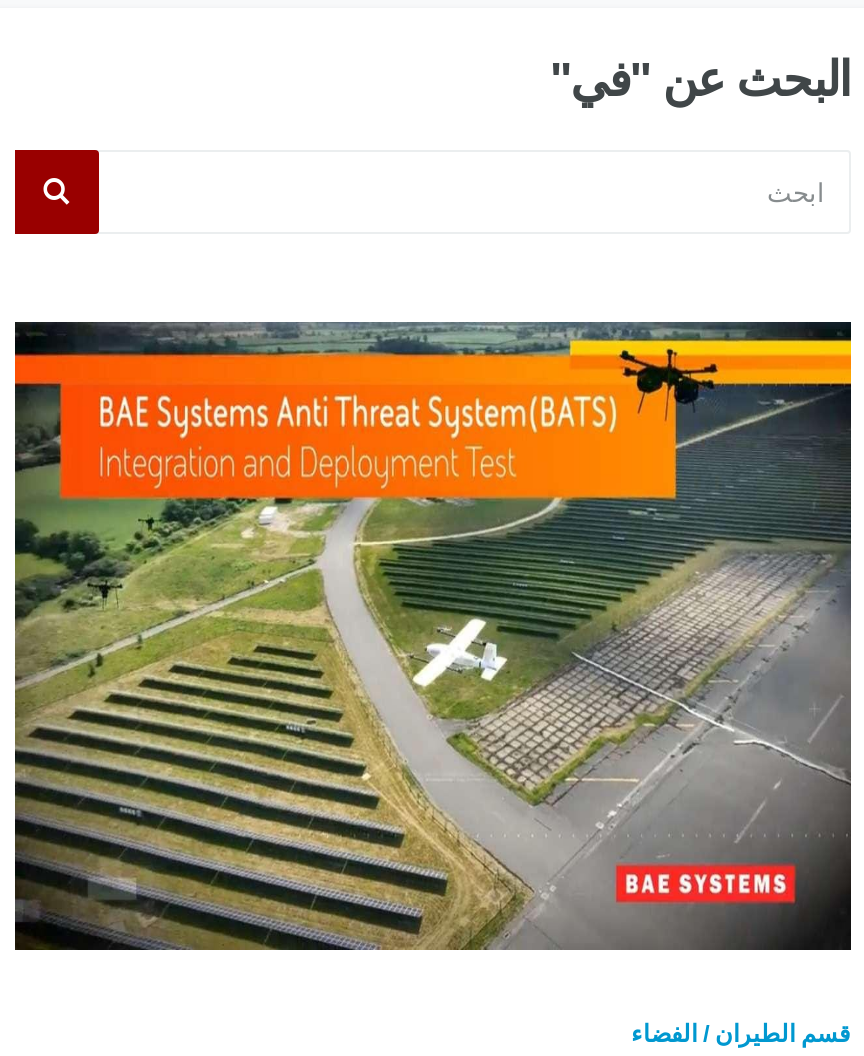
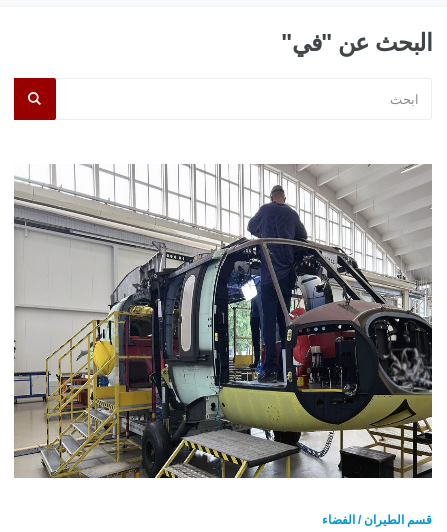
[13,320,853,952] [image] -> [14,164,433,479] [image]

